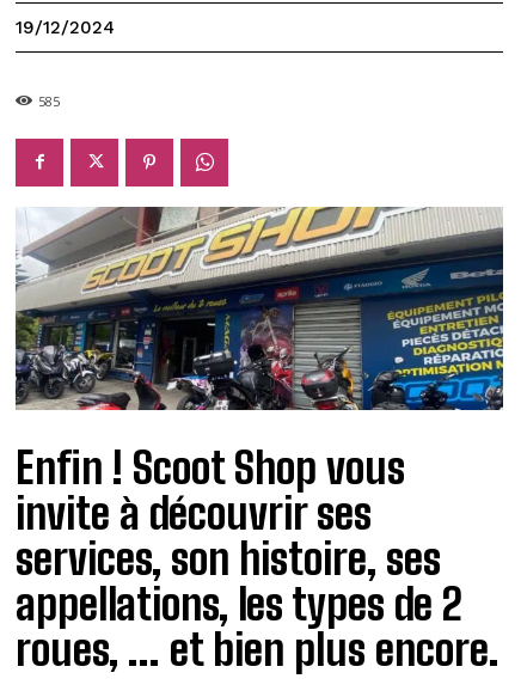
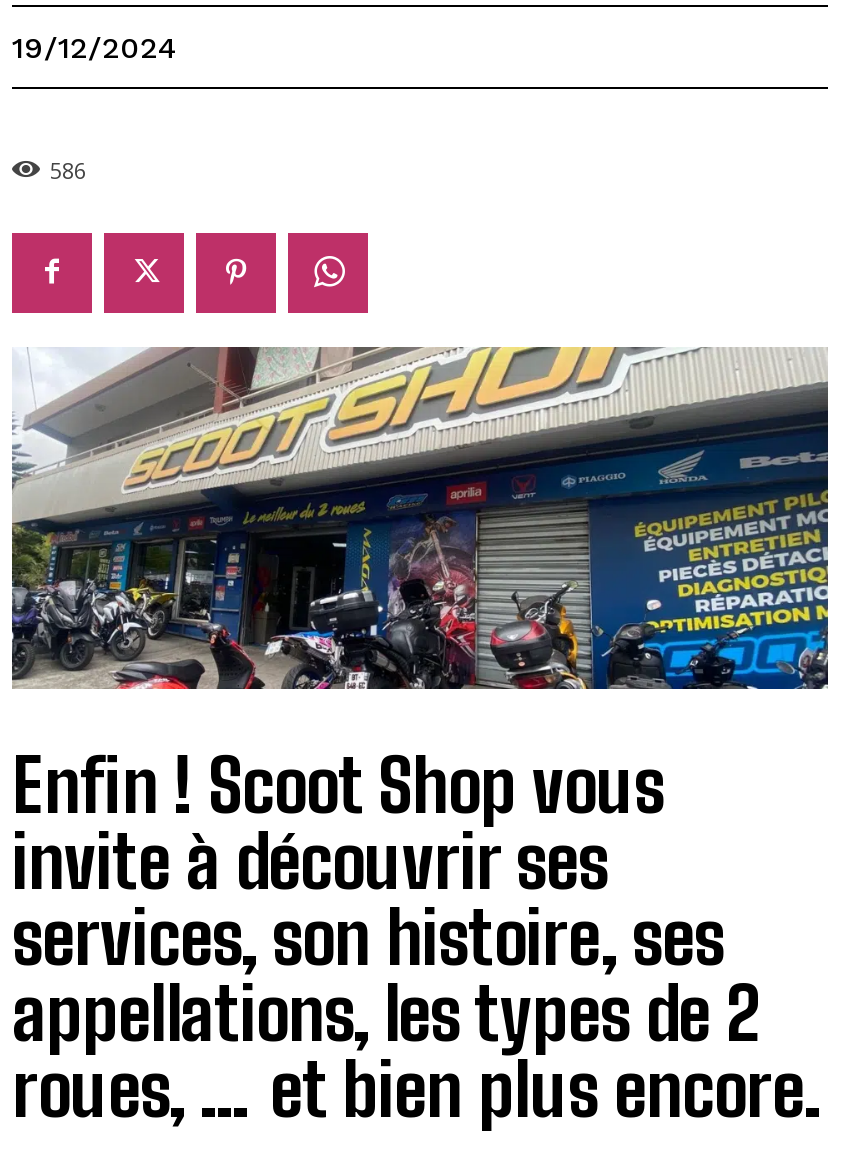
[38,92,60,110] 585 -> [50,154,86,184] 586

